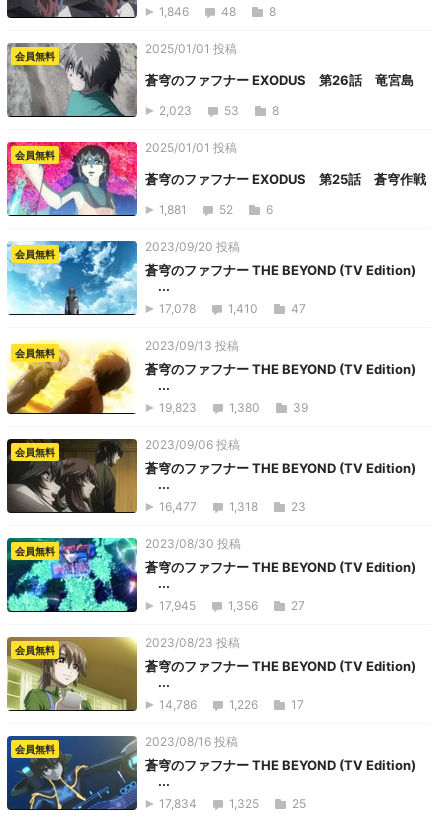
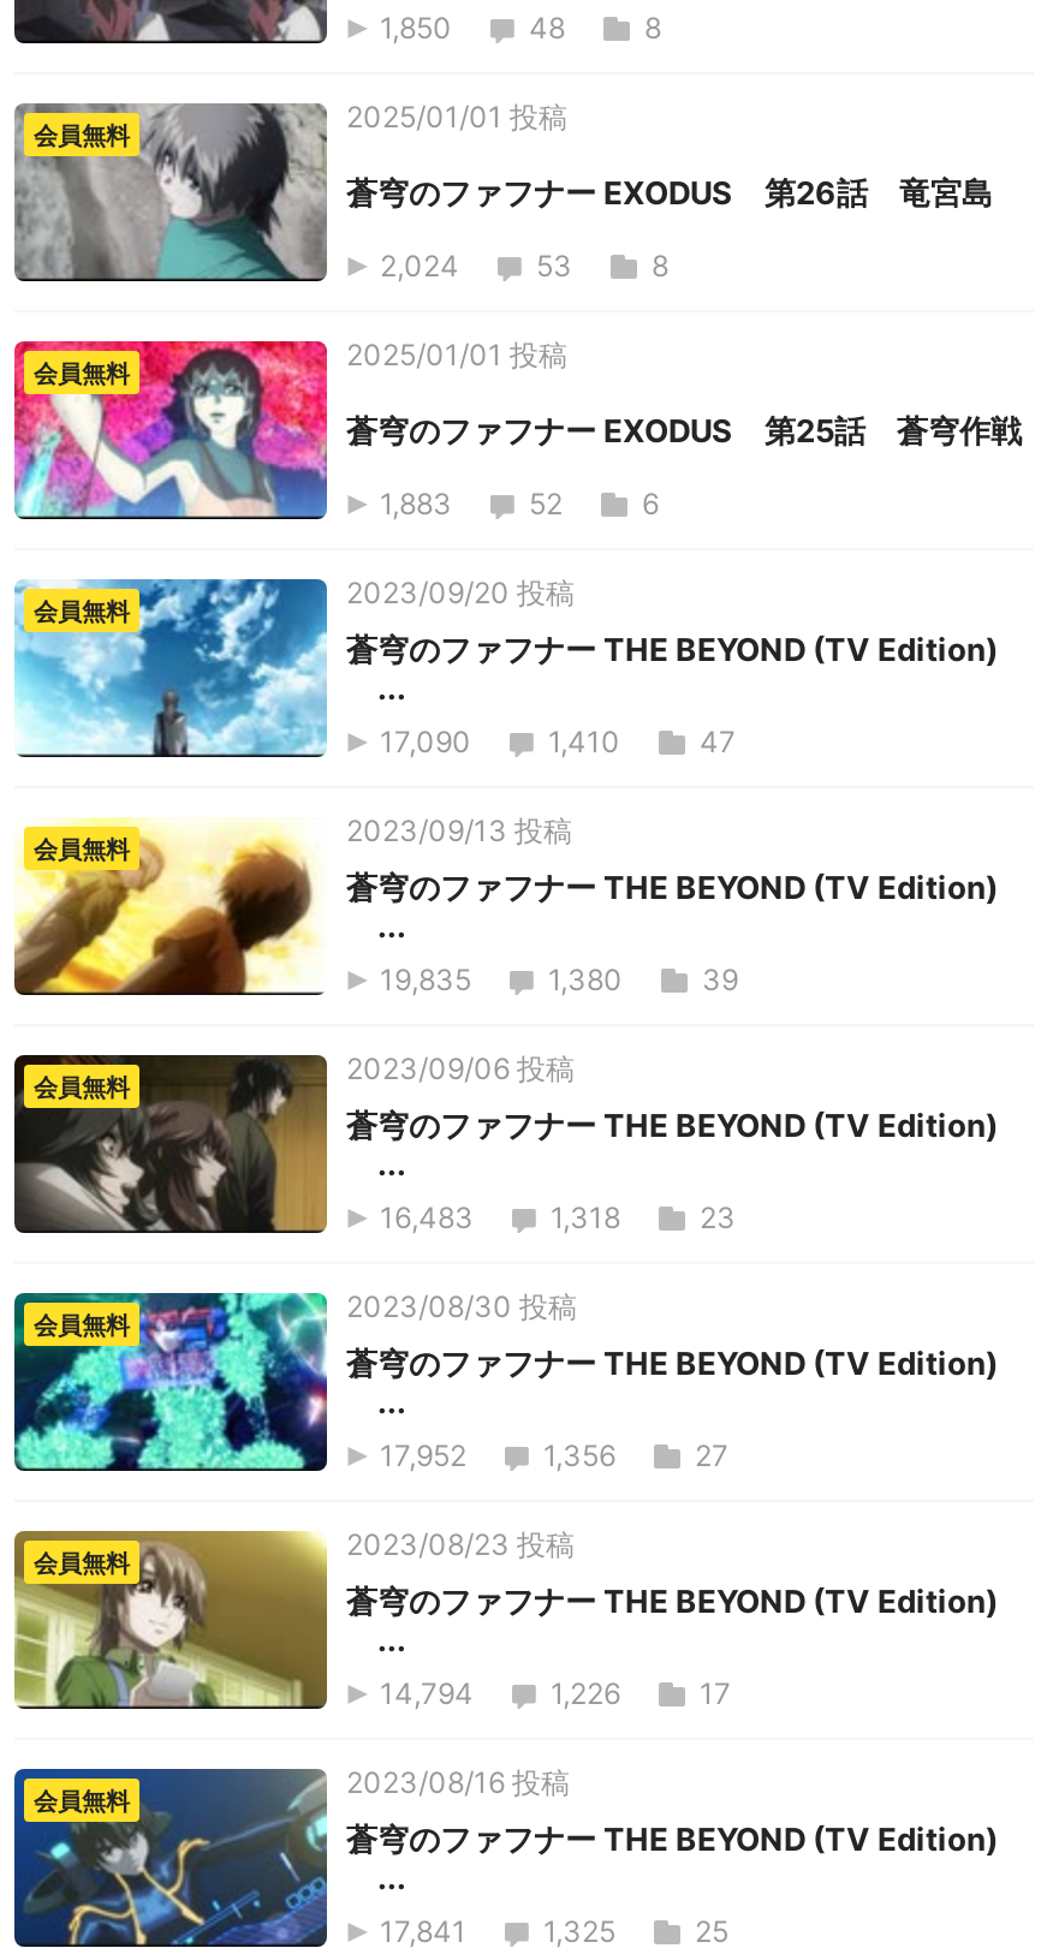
[159,4,189,19] 1,846 -> [380,10,452,46] 1,850
[159,103,192,118] 2,023 -> [380,248,459,284] 2,024
[159,202,187,217] 1,881 -> [380,485,452,522] 1,883
[159,301,196,316] 17,078 -> [380,723,471,759] 17,090
[159,400,197,415] 19,823 -> [380,961,471,997] 19,835
[159,499,197,514] 16,477 -> [380,1199,474,1235] 16,483
[159,598,196,613] 17,945 -> [380,1437,466,1473] 17,952
[159,697,197,712] 14,786 -> [380,1675,474,1711] 14,794
[159,796,197,811] 17,834 -> [380,1913,466,1949] 17,841

